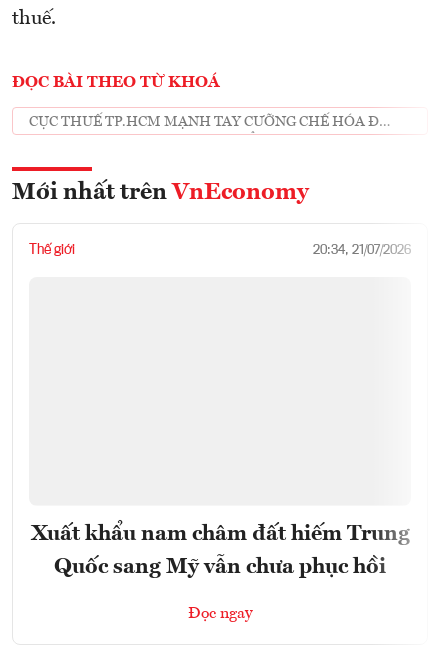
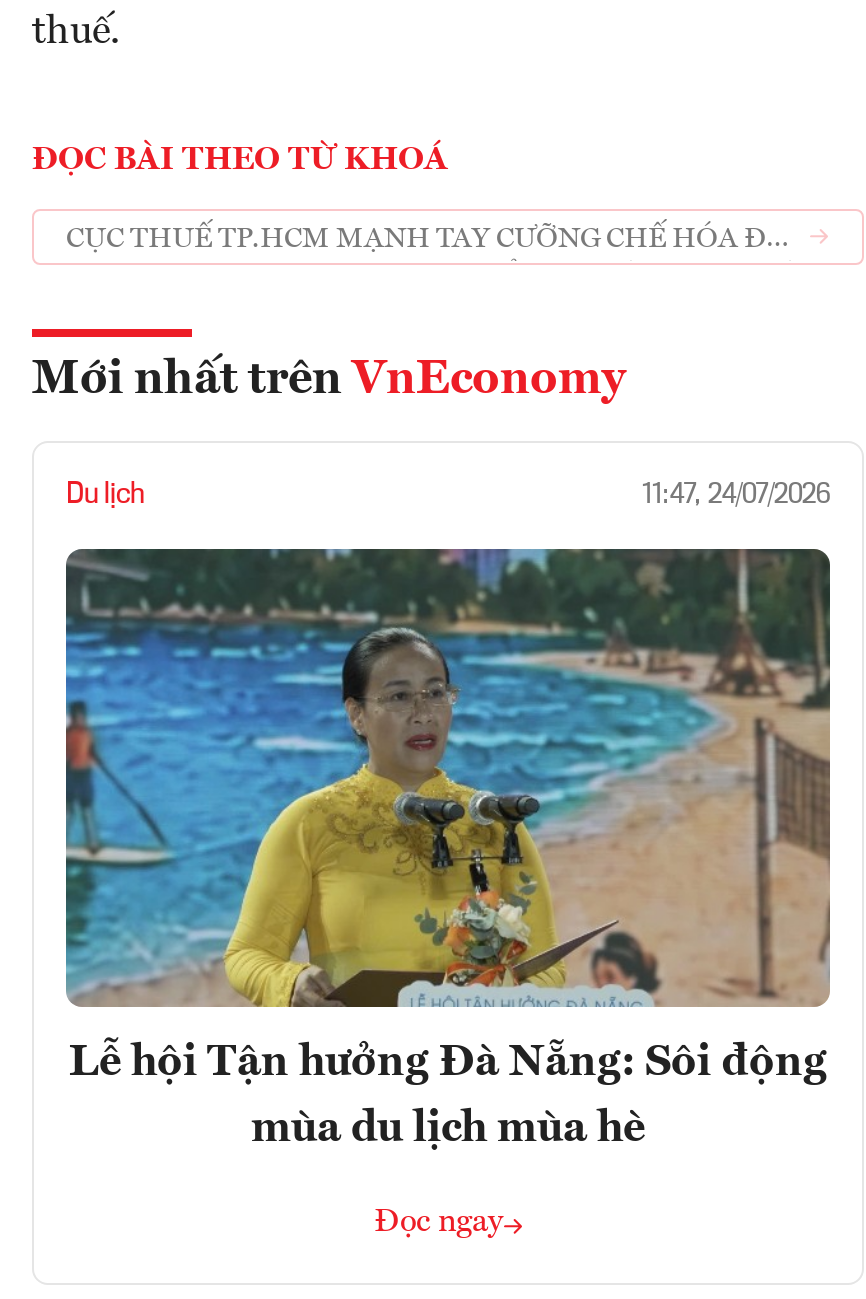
none -> [64,547,832,1009] [image]
[29,243,411,257] Thế giới | 20:34, 21/07/2026 -> [66,481,830,509] Du lịch | 11:47, 24/07/2026
[30,523,409,545] Xuất khẩu nam châm đất hiếm Trung -> [69,1041,827,1085] Lễ hội Tận hưởng Đà Nẵng: Sôi động
[54,556,386,578] Quốc sang Mỹ vẫn chưa phục hồi -> [251,1107,645,1151] mùa du lịch mùa hè

